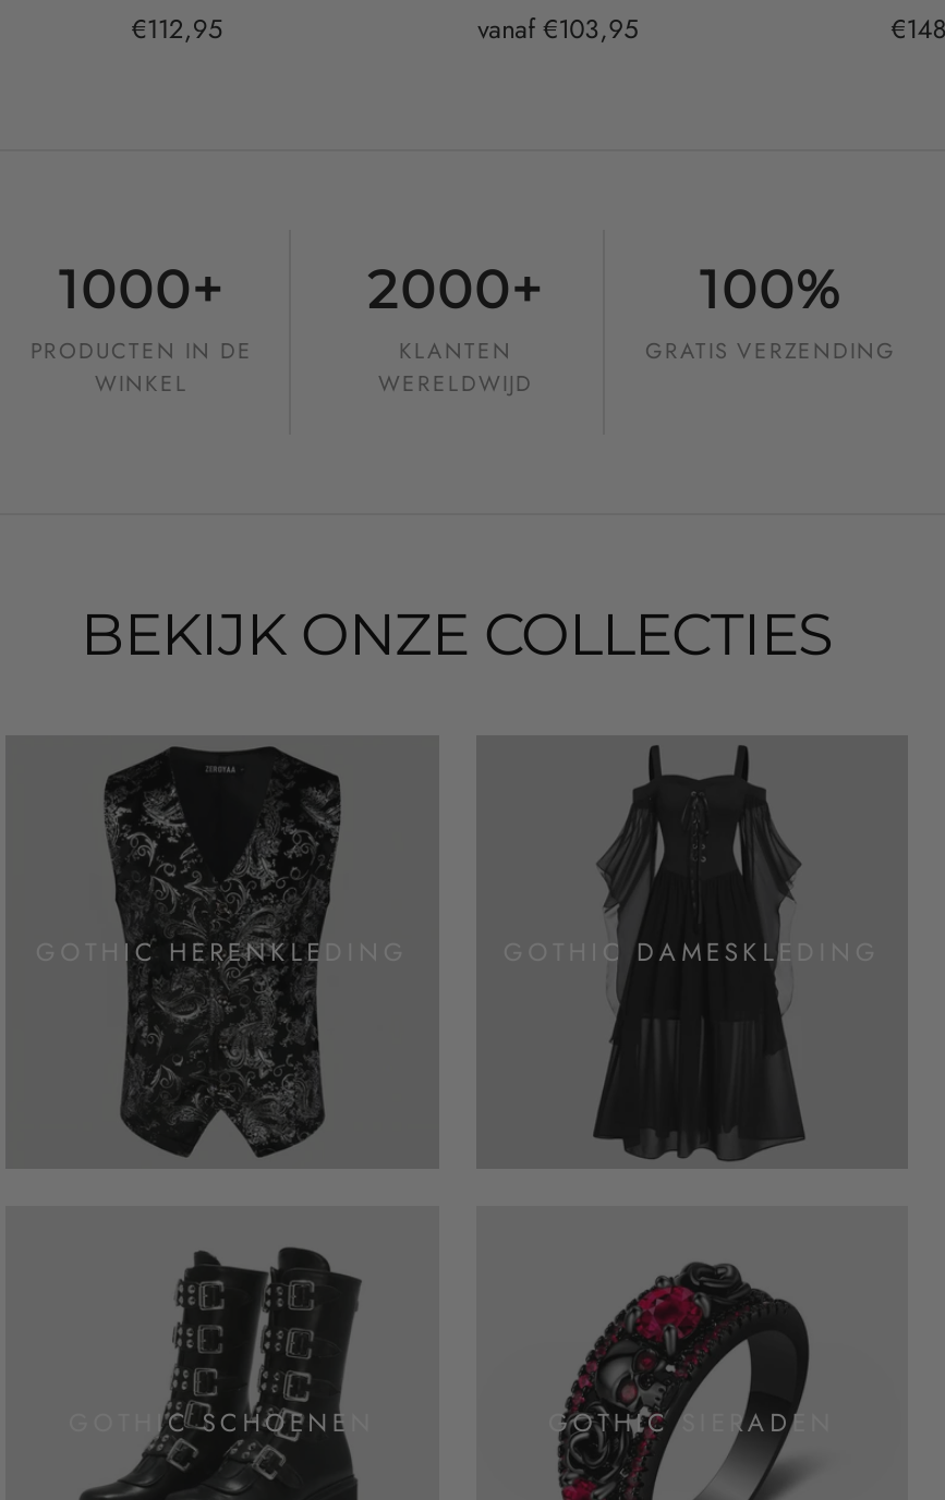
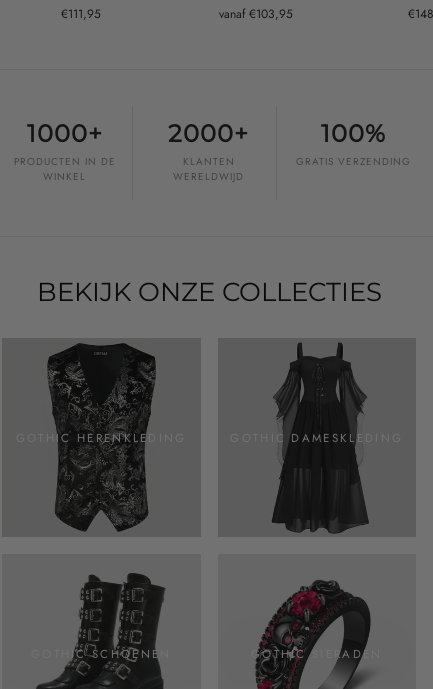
[132,10,223,49] €112,95 -> [61,5,101,23] €111,95

